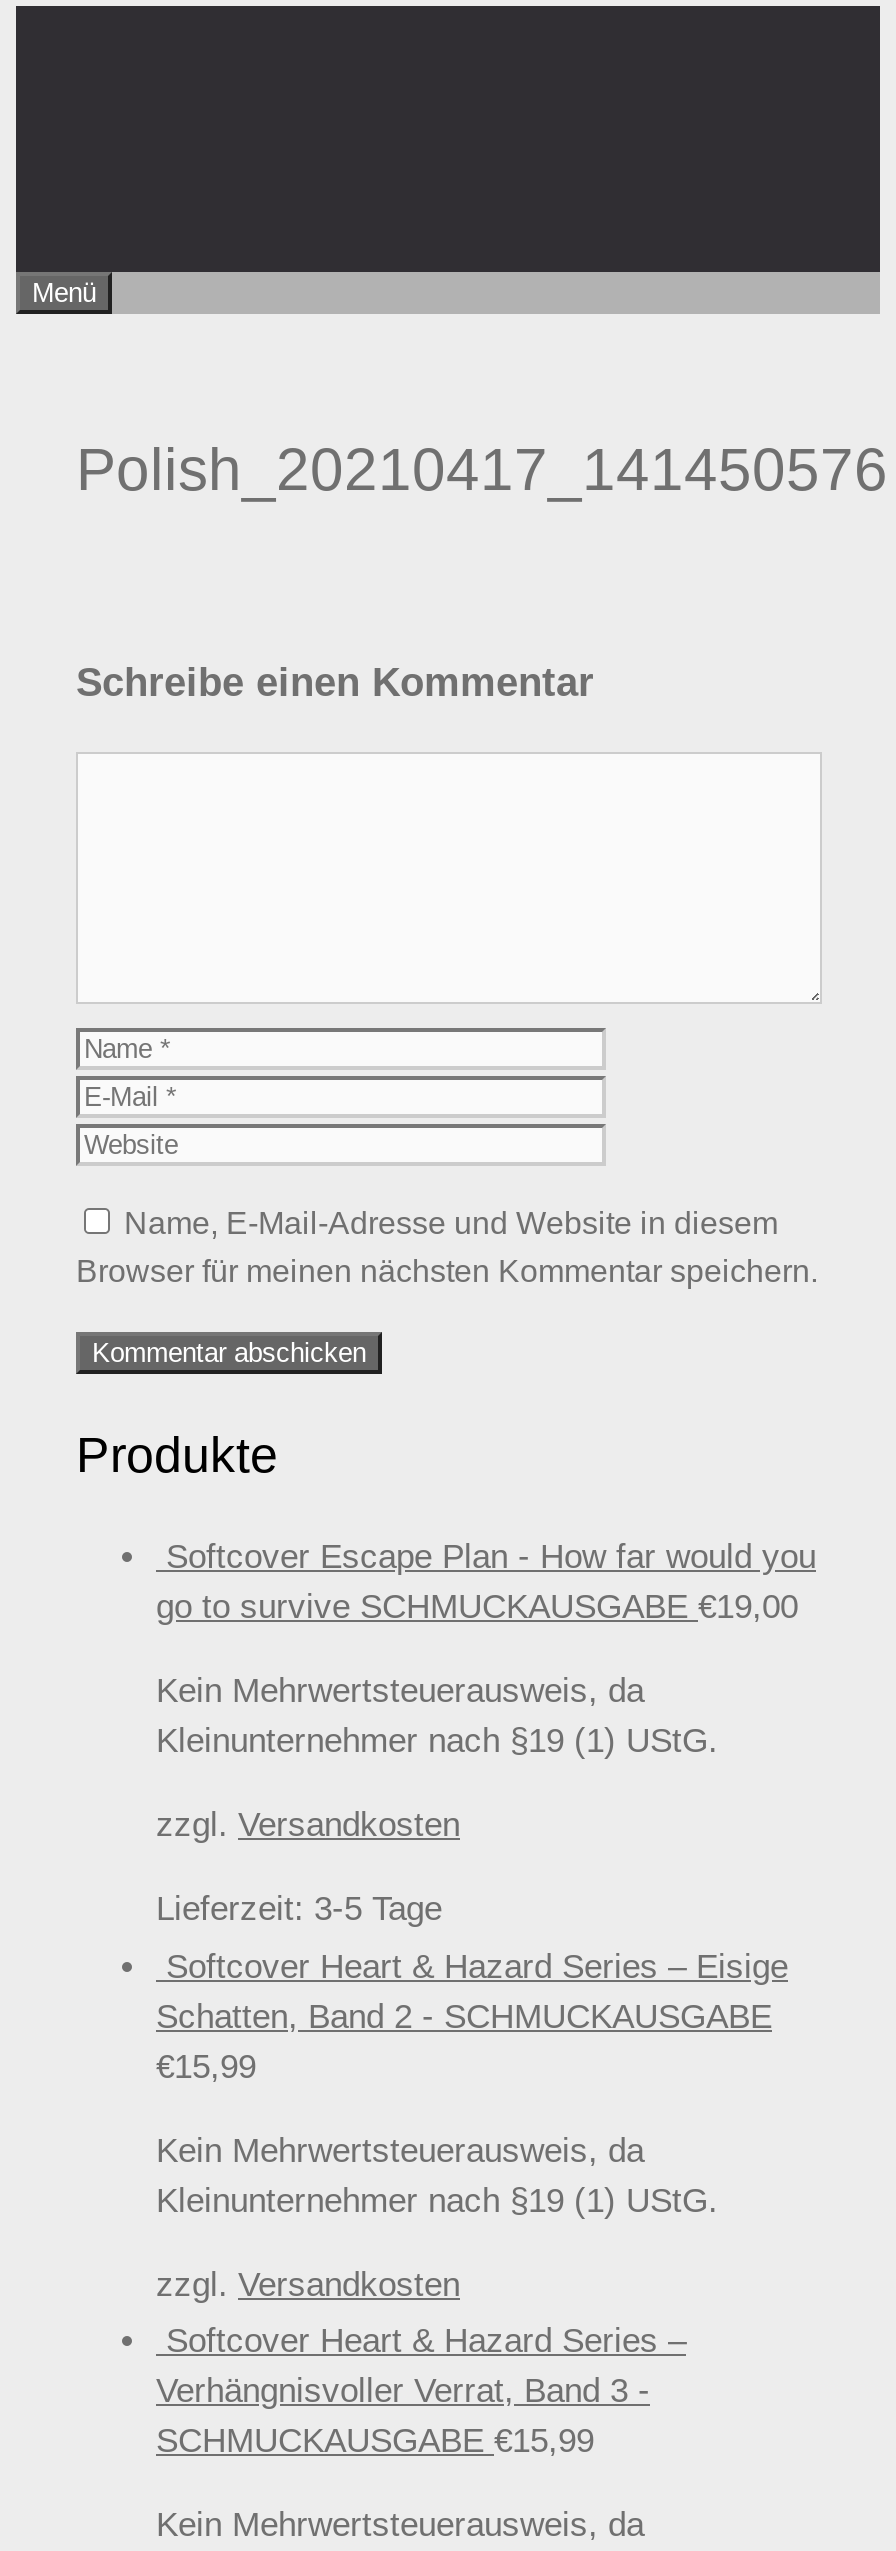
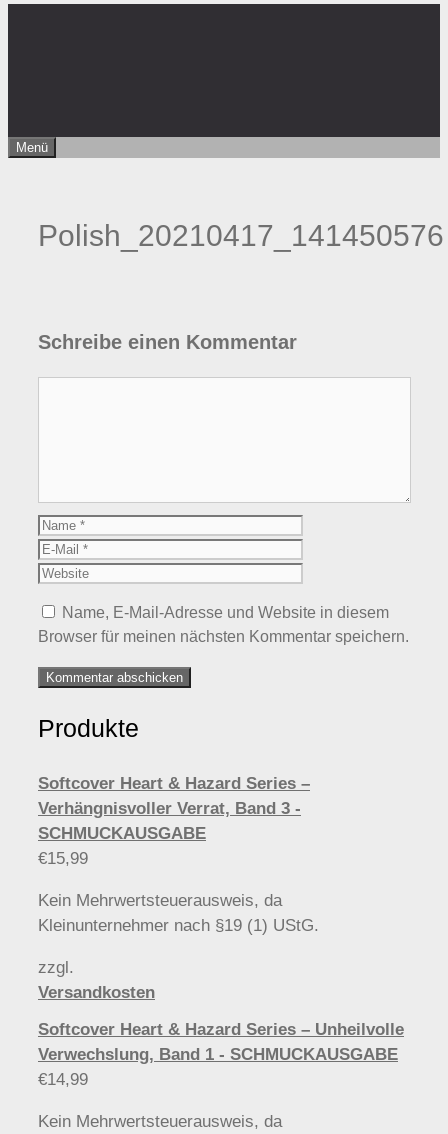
[156,1539,816,2036] Softcover Escape Plan - How far would you | go to survive SCHMUCKAUSGABE €19,00 | Kein Mehrwertsteuerausweis, da | Kleinunternehmer nach §19 (1) UStG. | zzgl. Versandkosten | Lieferzeit: 3-5 Tage | Softcover Heart & Hazard Series – Eisige | Schatten, Band 2 - SCHMUCKAUSGABE -> [38,824,206,843] SCHMUCKAUSGABE
moved [156,2048,718,2220] -> [38,849,319,935]: €15,99 | Kein Mehrwertsteuerausweis, da | Kleinunternehmer nach §19 (1) UStG.
moved [156,2322,686,2410] -> [38,774,310,818]: Softcover Heart & Hazard Series – | Verhängnisvoller Verrat, Band 3 -
[156,2422,594,2460] SCHMUCKAUSGABE €15,99 -> [38,1020,404,1089] Softcover Heart & Hazard Series – Unheilvolle | Verwechslung, Band 1 - SCHMUCKAUSGABE | €14,99

